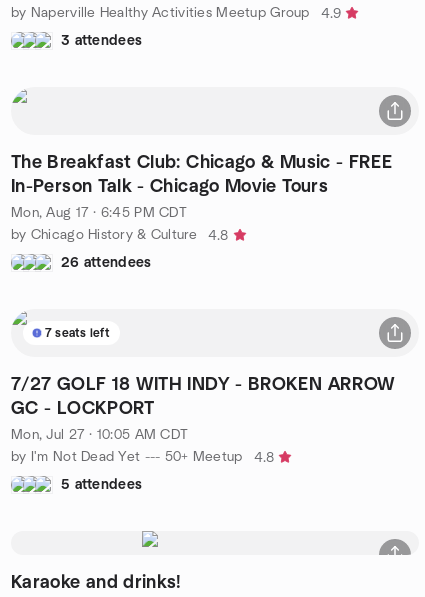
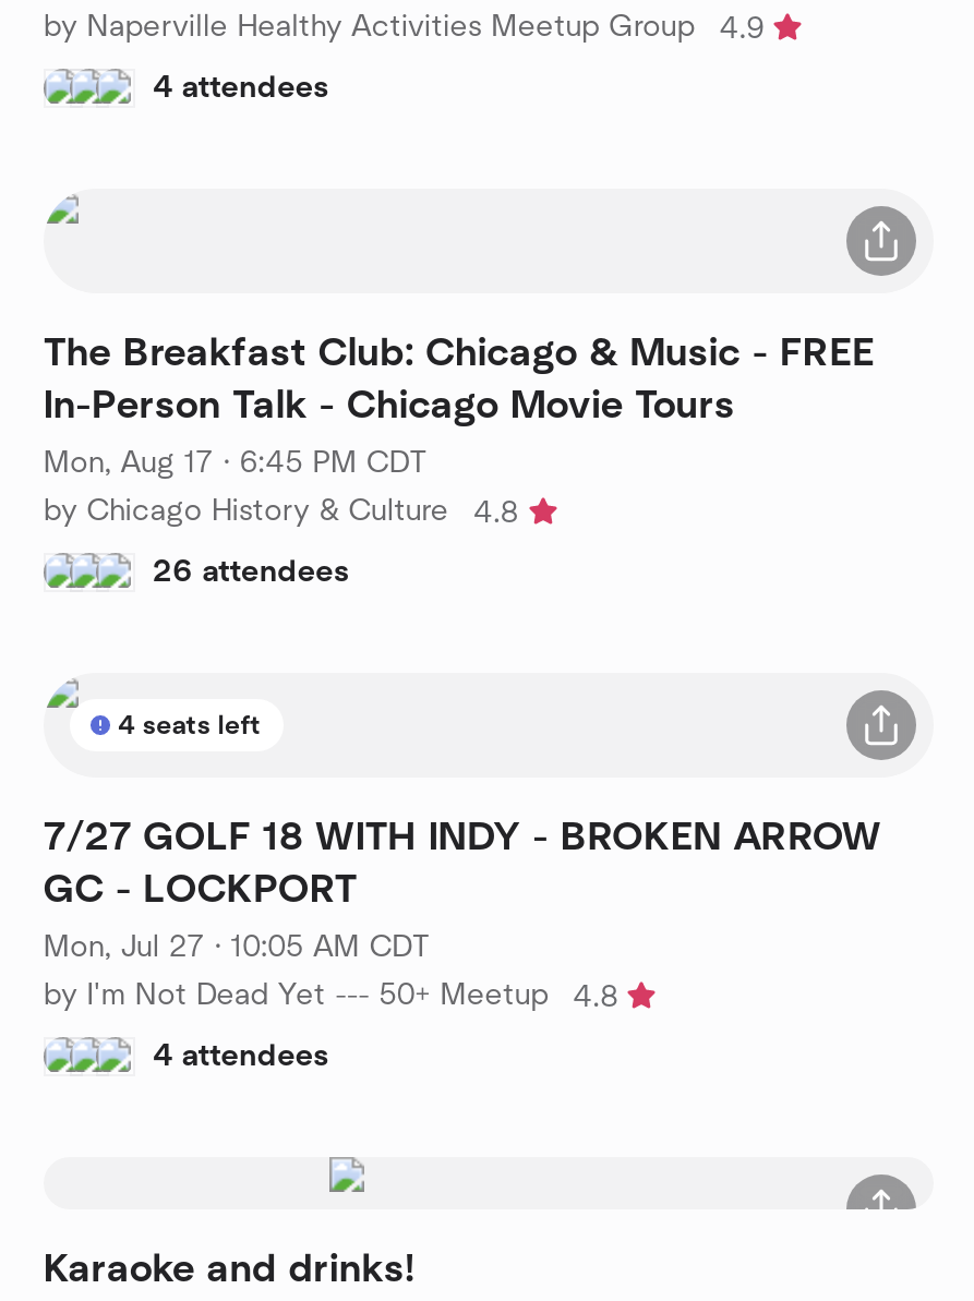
[61,33,142,47] 3 attendees -> [153,72,330,103] 4 attendees
[45,326,110,338] 7 seats left -> [118,711,262,737] 4 seats left
[61,477,142,491] 5 attendees -> [153,1040,330,1071] 4 attendees

